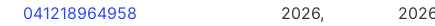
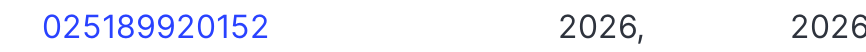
[23,3,137,23] 041218964958 -> [42,6,270,46] 025189920152

